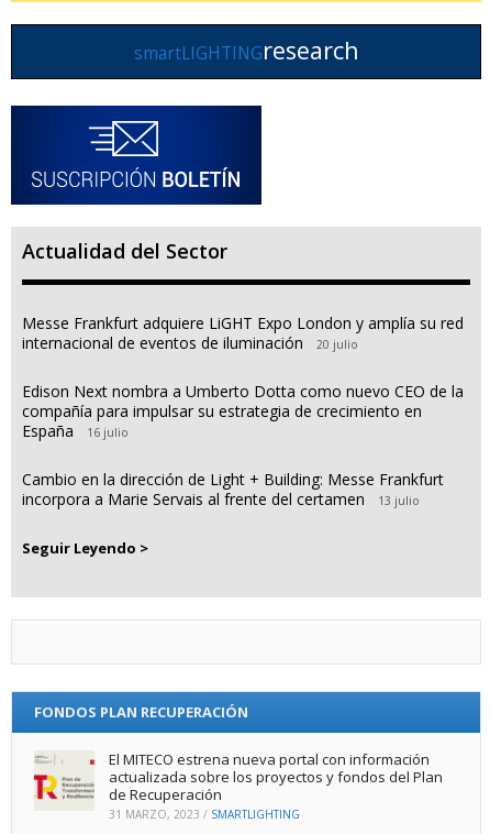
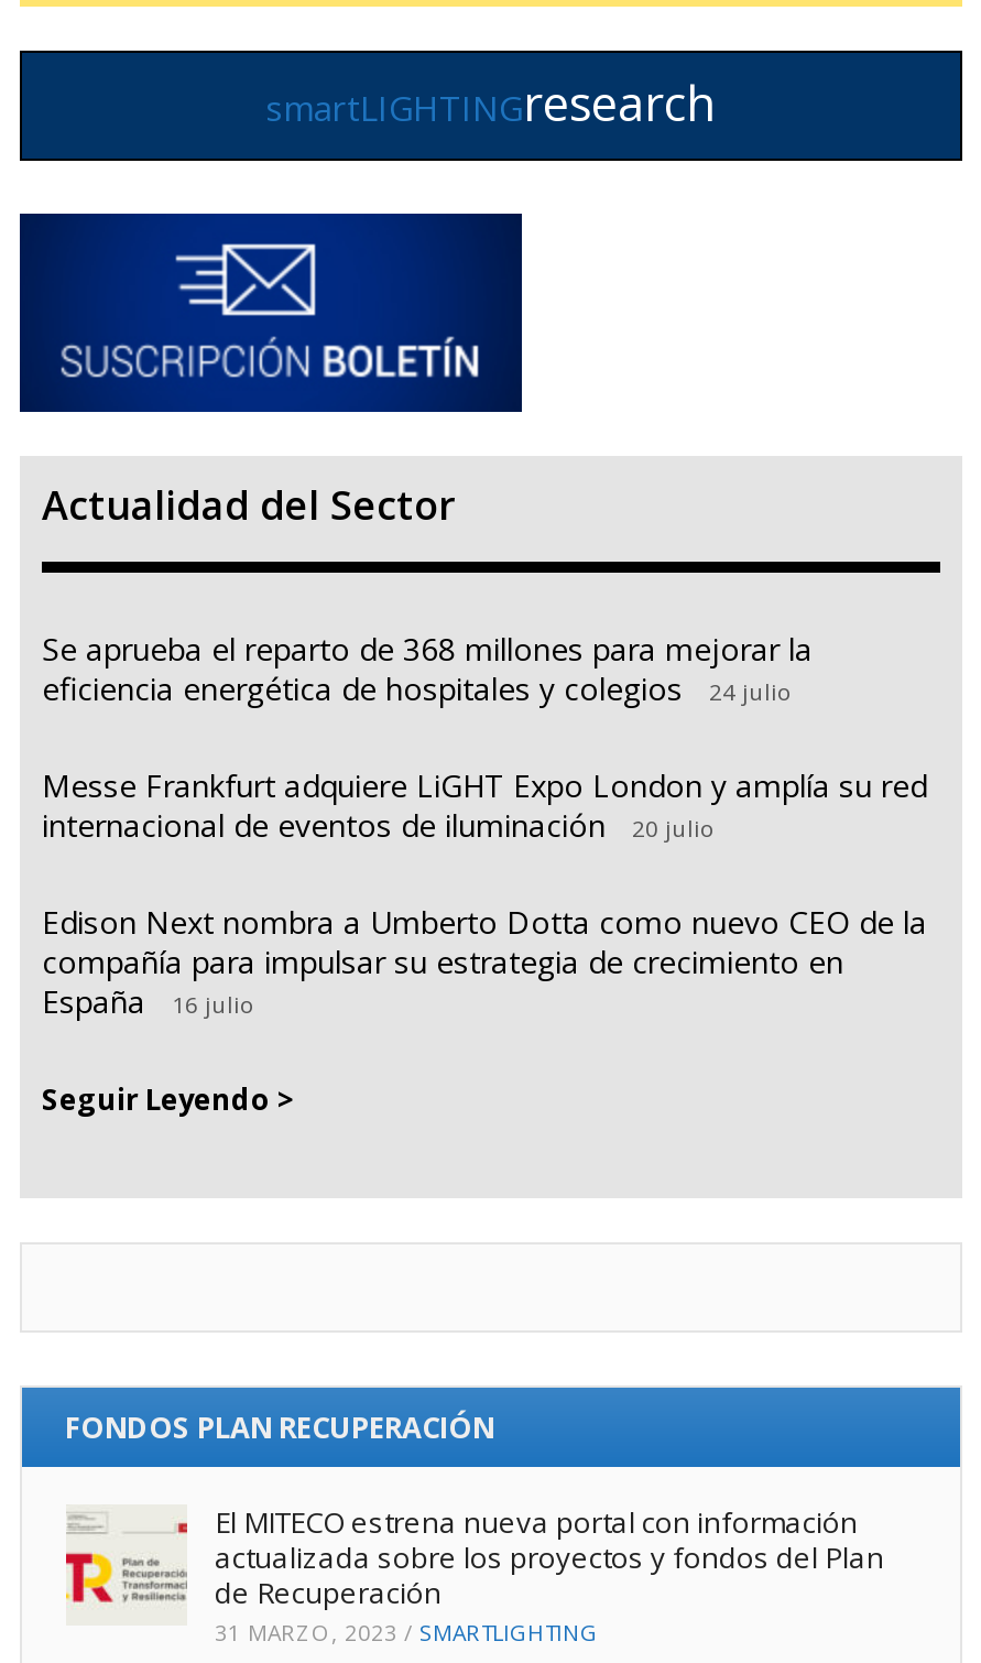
none -> [42,627,813,709] Se aprueba el reparto de 368 millones para mejorar la | eficiencia energética de hospitales y colegios | 24 julio
moved [22,312,464,441] -> [42,764,927,1021]: Messe Frankfurt adquiere LiGHT Expo London y amplía su red | internacional de eventos de iluminación | 20 julio | Edison Next nombra a Umberto Dotta como nuevo CEO de la | compañía para impulsar su estrategia de crecimiento en | España | 16 julio
[22,468,444,509] Cambio en la dirección de Light + Building: Messe Frankfurt | incorpora a Marie Servais al frente del certamen | 13 julio -> none

